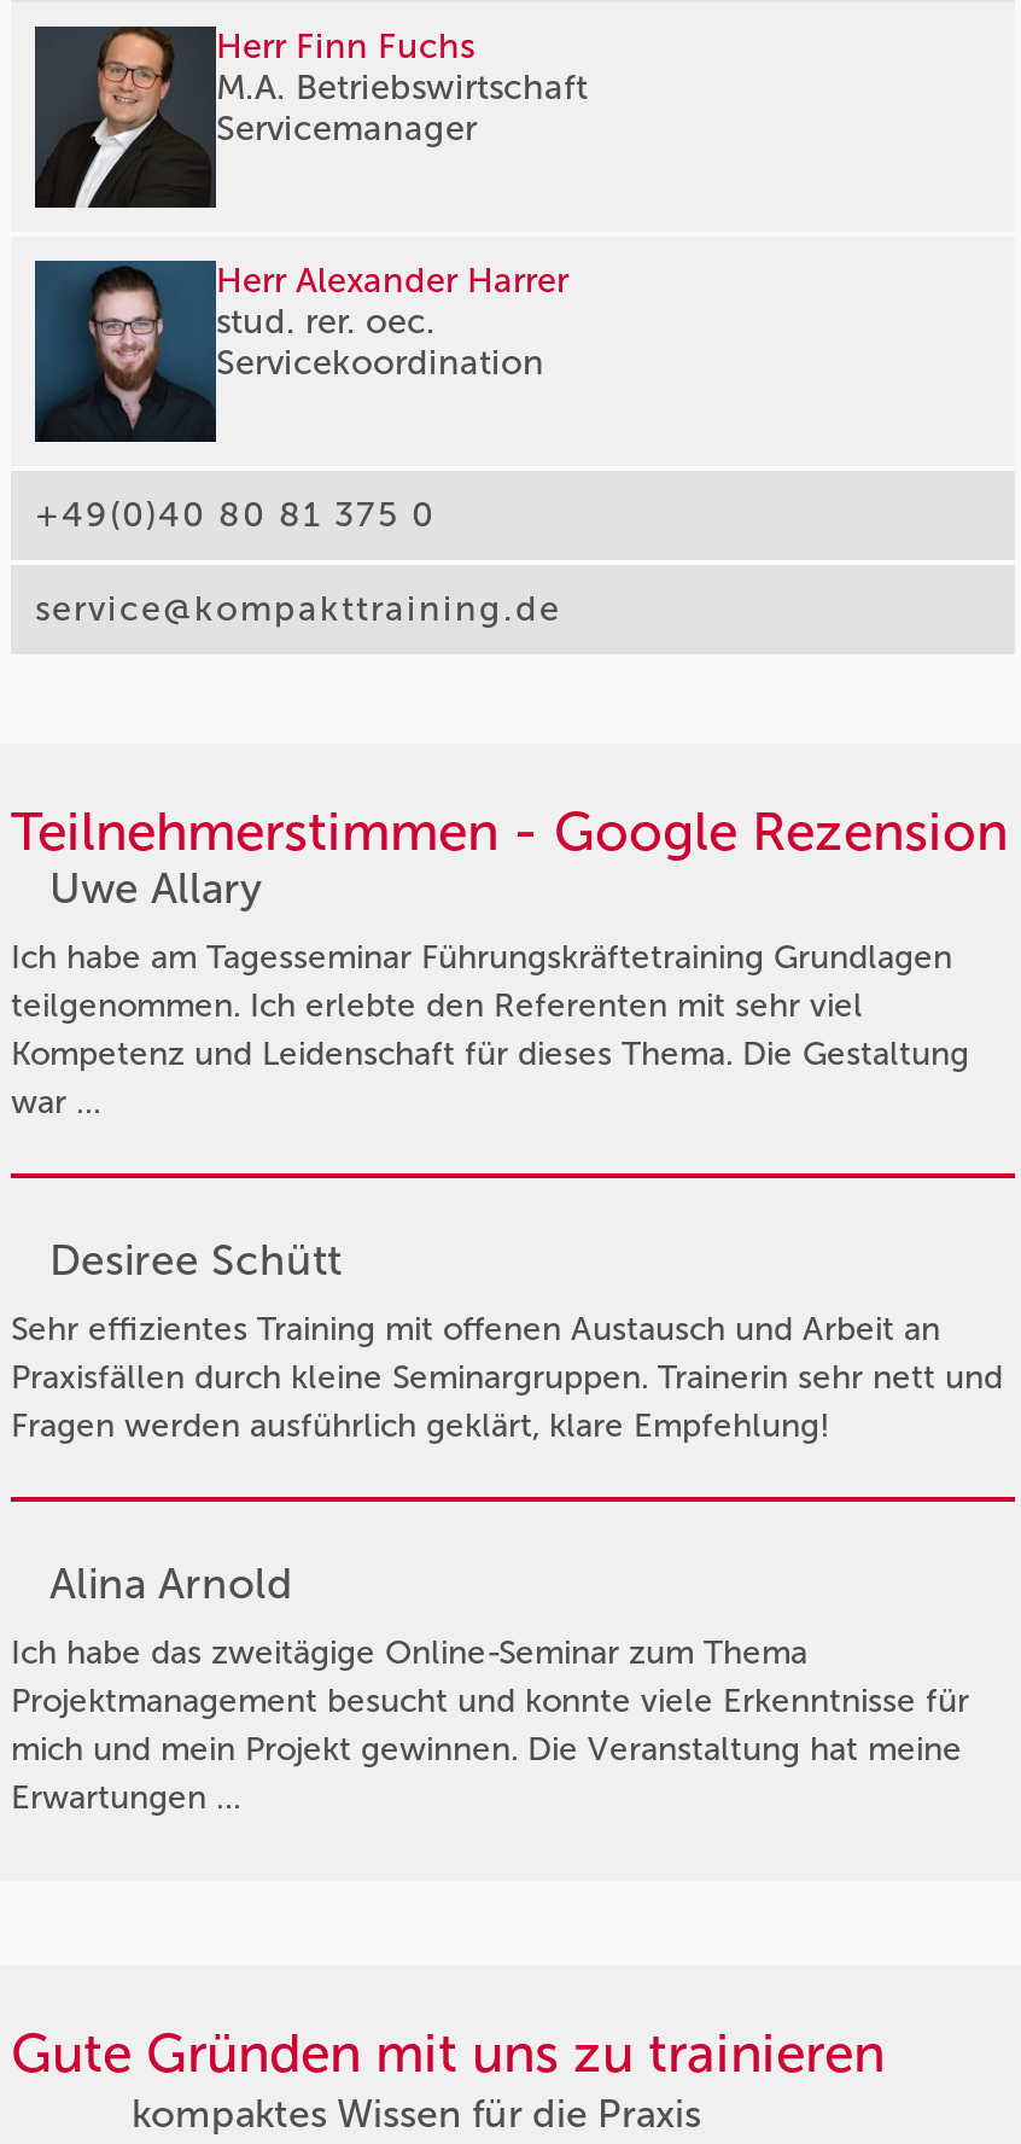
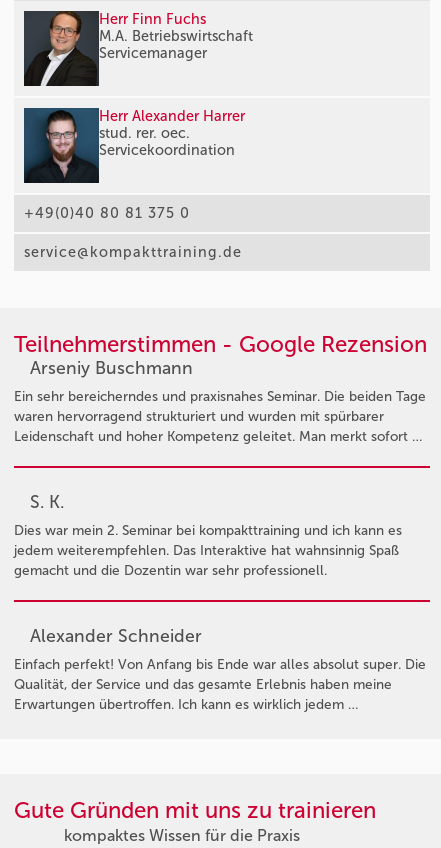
[11,861,969,1122] Uwe Allary | Ich habe am Tagesseminar Führungskräftetraining Grundlagen | teilgenommen. Ich erlebte den Referenten mit sehr viel | Kompetenz und Leidenschaft für dieses Thema. Die Gestaltung | war … -> [14,357,426,445] Arseniy Buschmann | Ein sehr bereicherndes und praxisnahes Seminar. Die beiden Tage | waren hervorragend strukturiert und wurden mit spürbarer | Leidenschaft und hoher Kompetenz geleitet. Man merkt sofort …
[11,1233,1003,1446] Desiree Schütt | Sehr effizientes Training mit offenen Austausch und Arbeit an | Praxisfällen durch kleine Seminargruppen. Trainerin sehr nett und | Fragen werden ausführlich geklärt, klare Empfehlung! -> [14,491,402,579] S. K. | Dies war mein 2. Seminar bei kompakttraining und ich kann es | jedem weiterempfehlen. Das Interaktive hat wahnsinnig Spaß | gemacht und die Dozentin war sehr professionell.
[11,1557,969,1818] Alina Arnold | Ich habe das zweitägige Online-Seminar zum Thema | Projektmanagement besucht und konnte viele Erkenntnisse für | mich und mein Projekt gewinnen. Die Veranstaltung hat meine | Erwartungen … -> [14,625,426,713] Alexander Schneider | Einfach perfekt! Von Anfang bis Ende war alles absolut super. Die | Qualität, der Service und das gesamte Erlebnis haben meine | Erwartungen übertroffen. Ich kann es wirklich jedem …

